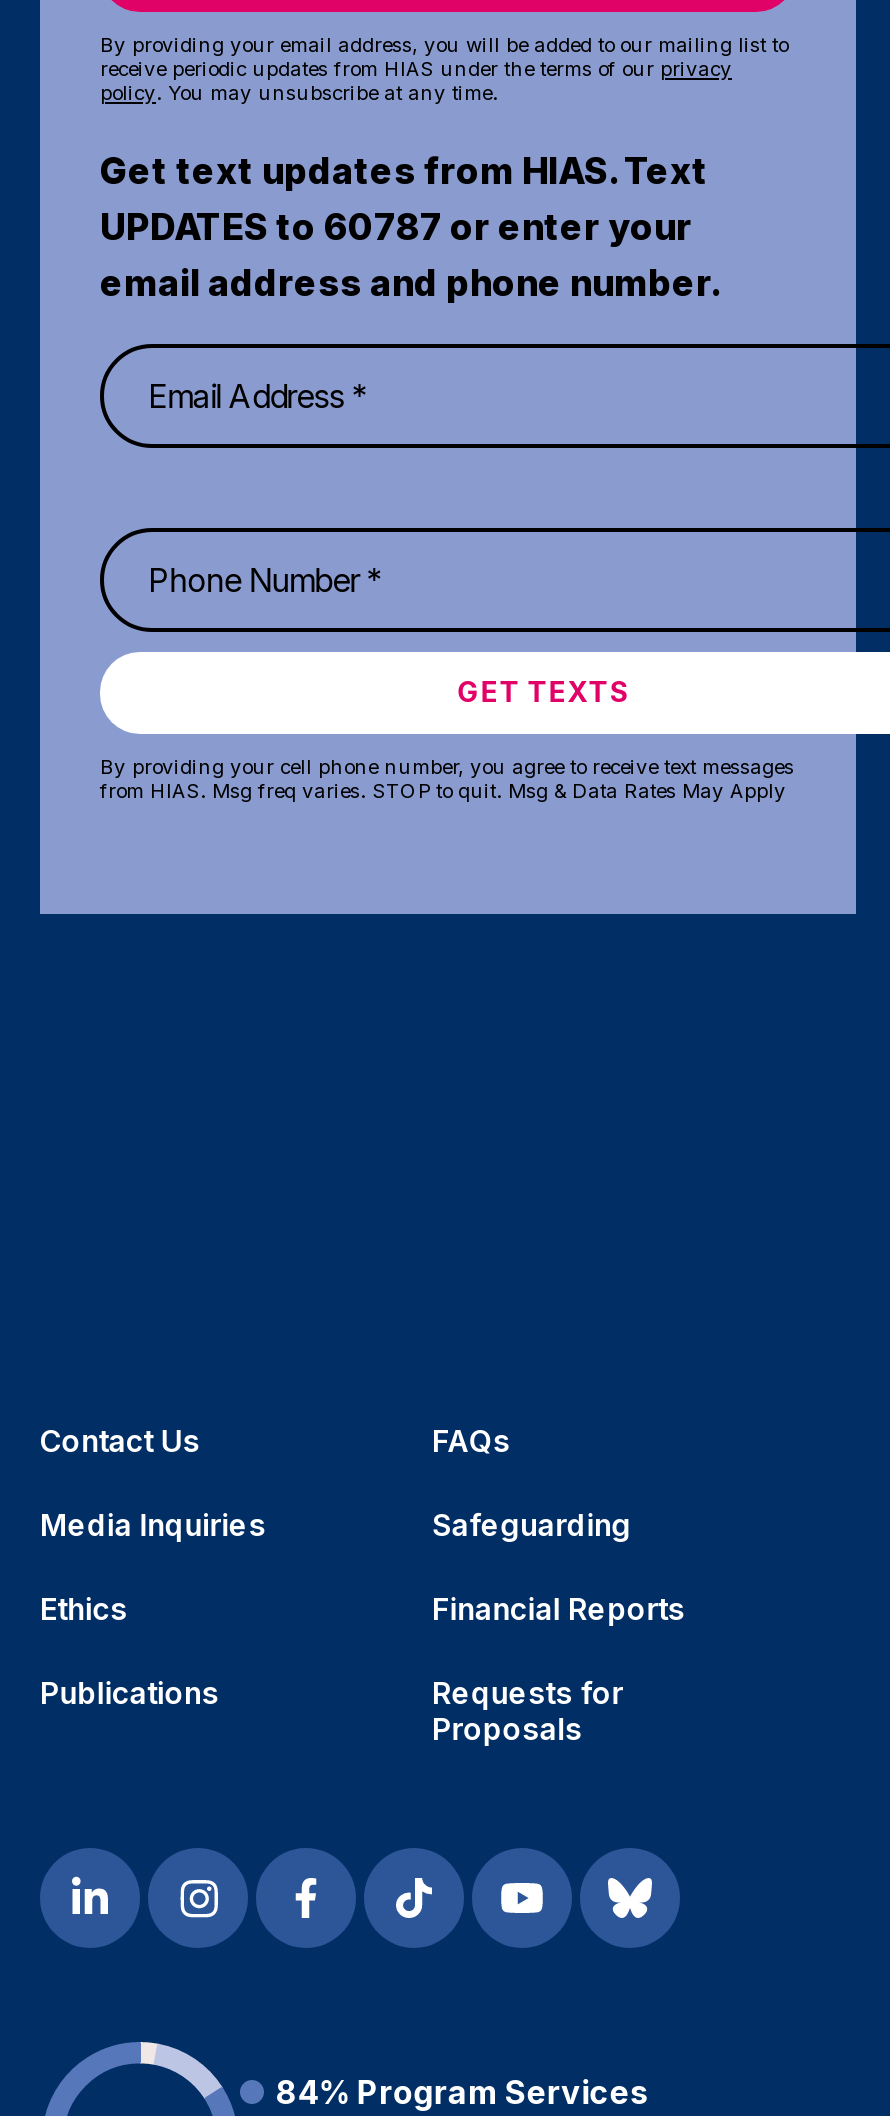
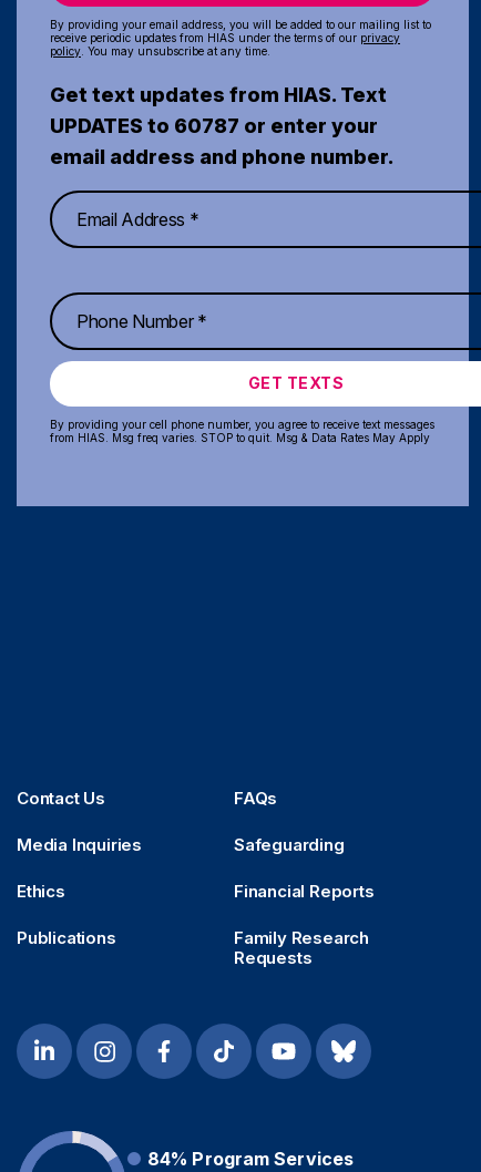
[432,1674,623,1748] Requests for | Proposals -> [234,927,369,968] Family Research | Requests

